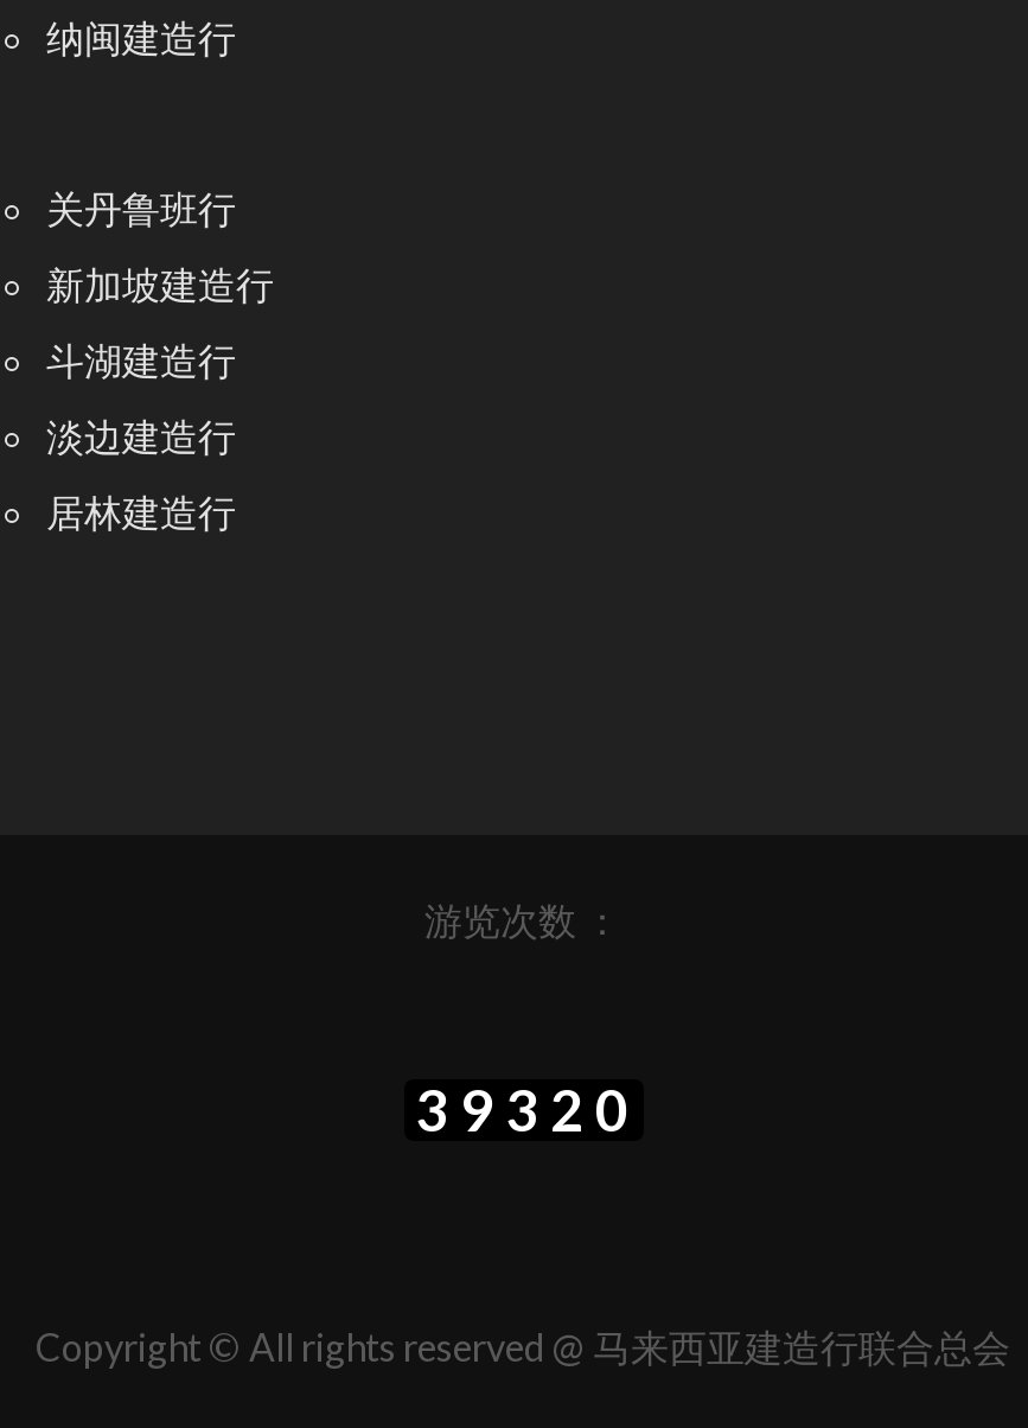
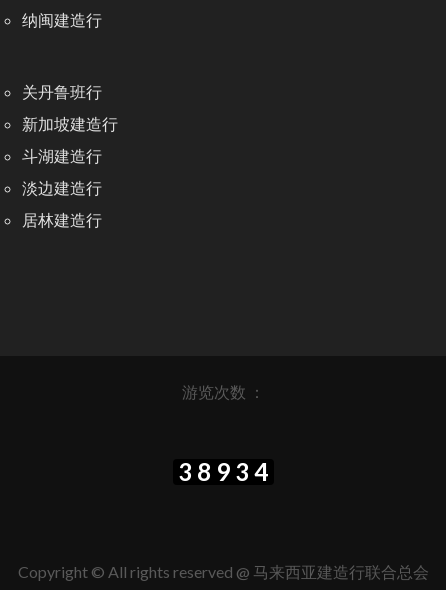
[415,1075,640,1144] 39320 -> [177,457,272,486] 38934

